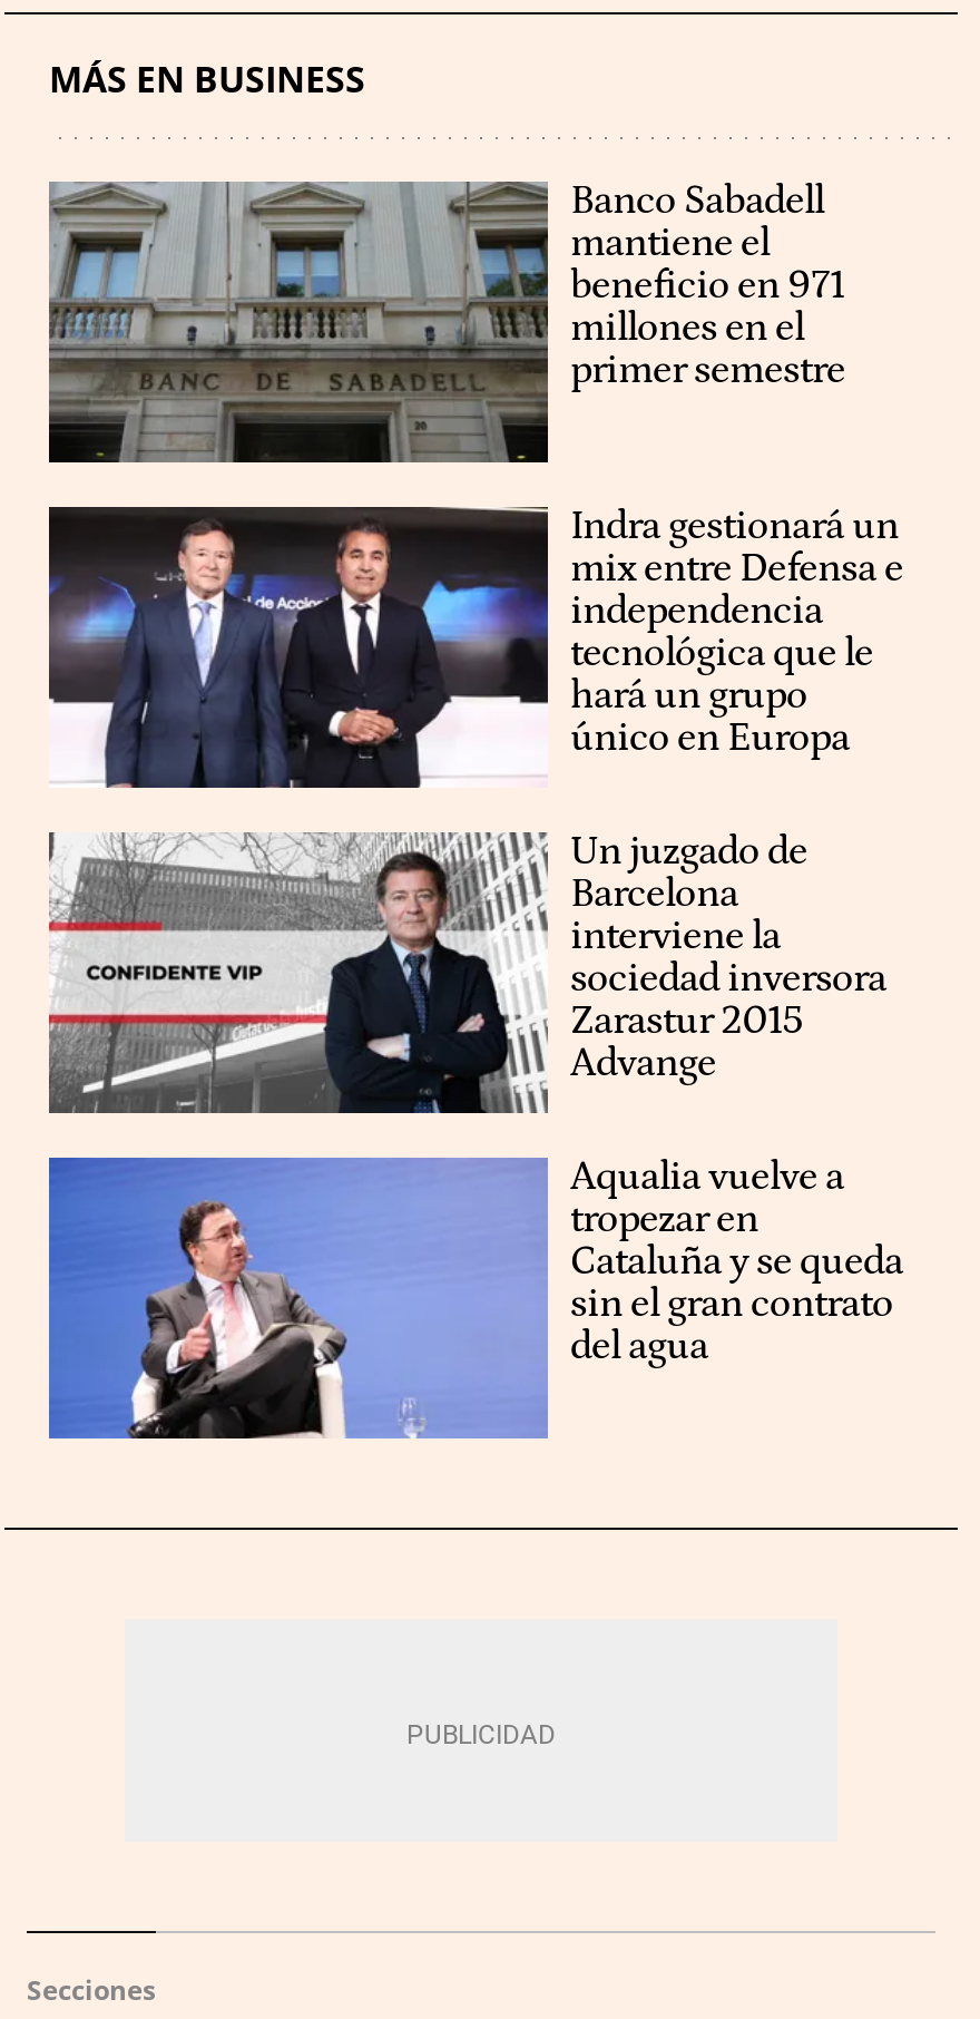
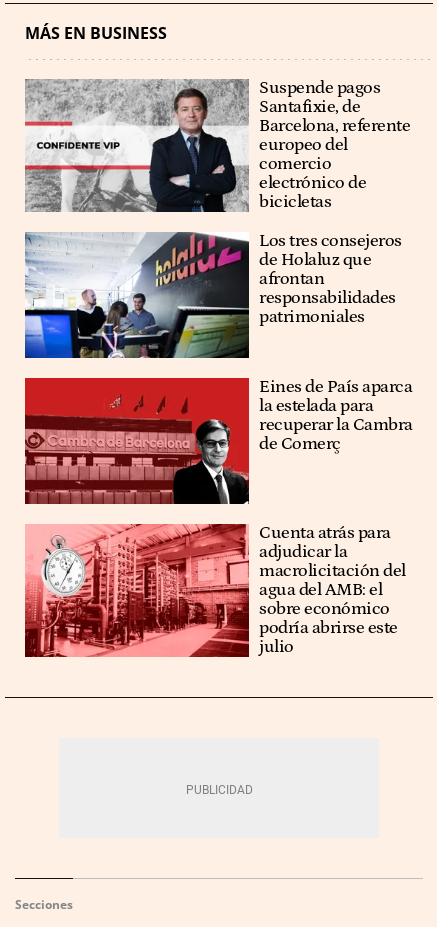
[47,178,845,465] [image] | Banco Sabadell | mantiene el | beneficio en 971 | millones en el | primer semestre -> [25,77,410,213] [image] | Suspende pagos | Santafixie, de | Barcelona, referente | europeo del | comercio | electrónico de | bicicletas
[47,504,903,790] [image] | Indra gestionará un | mix entre Defensa e | independencia | tecnológica que le | hará un grupo | único en Europa -> [24,230,401,359] [image] | Los tres consejeros | de Holaluz que | afrontan | responsabilidades | patrimoniales
[47,829,886,1115] [image] | Un juzgado de | Barcelona | interviene la | sociedad inversora | Zarastur 2015 | Advange -> [24,376,412,505] [image] | Eines de País aparca | la estelada para | recuperar la Cambra | de Comerç
[47,1154,903,1441] [image] | Aqualia vuelve a | tropezar en | Cataluña y se queda | sin el gran contrato | del agua -> [24,522,405,658] [image] | Cuenta atrás para | adjudicar la | macrolicitación del | agua del AMB: el | sobre económico | podría abrirse este | julio

